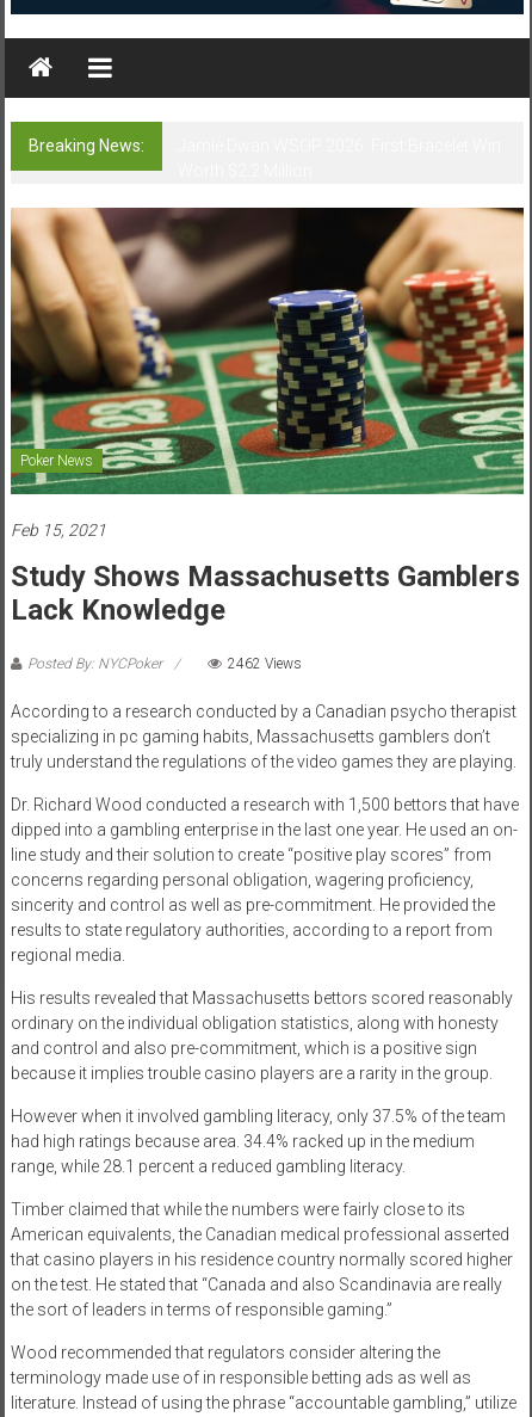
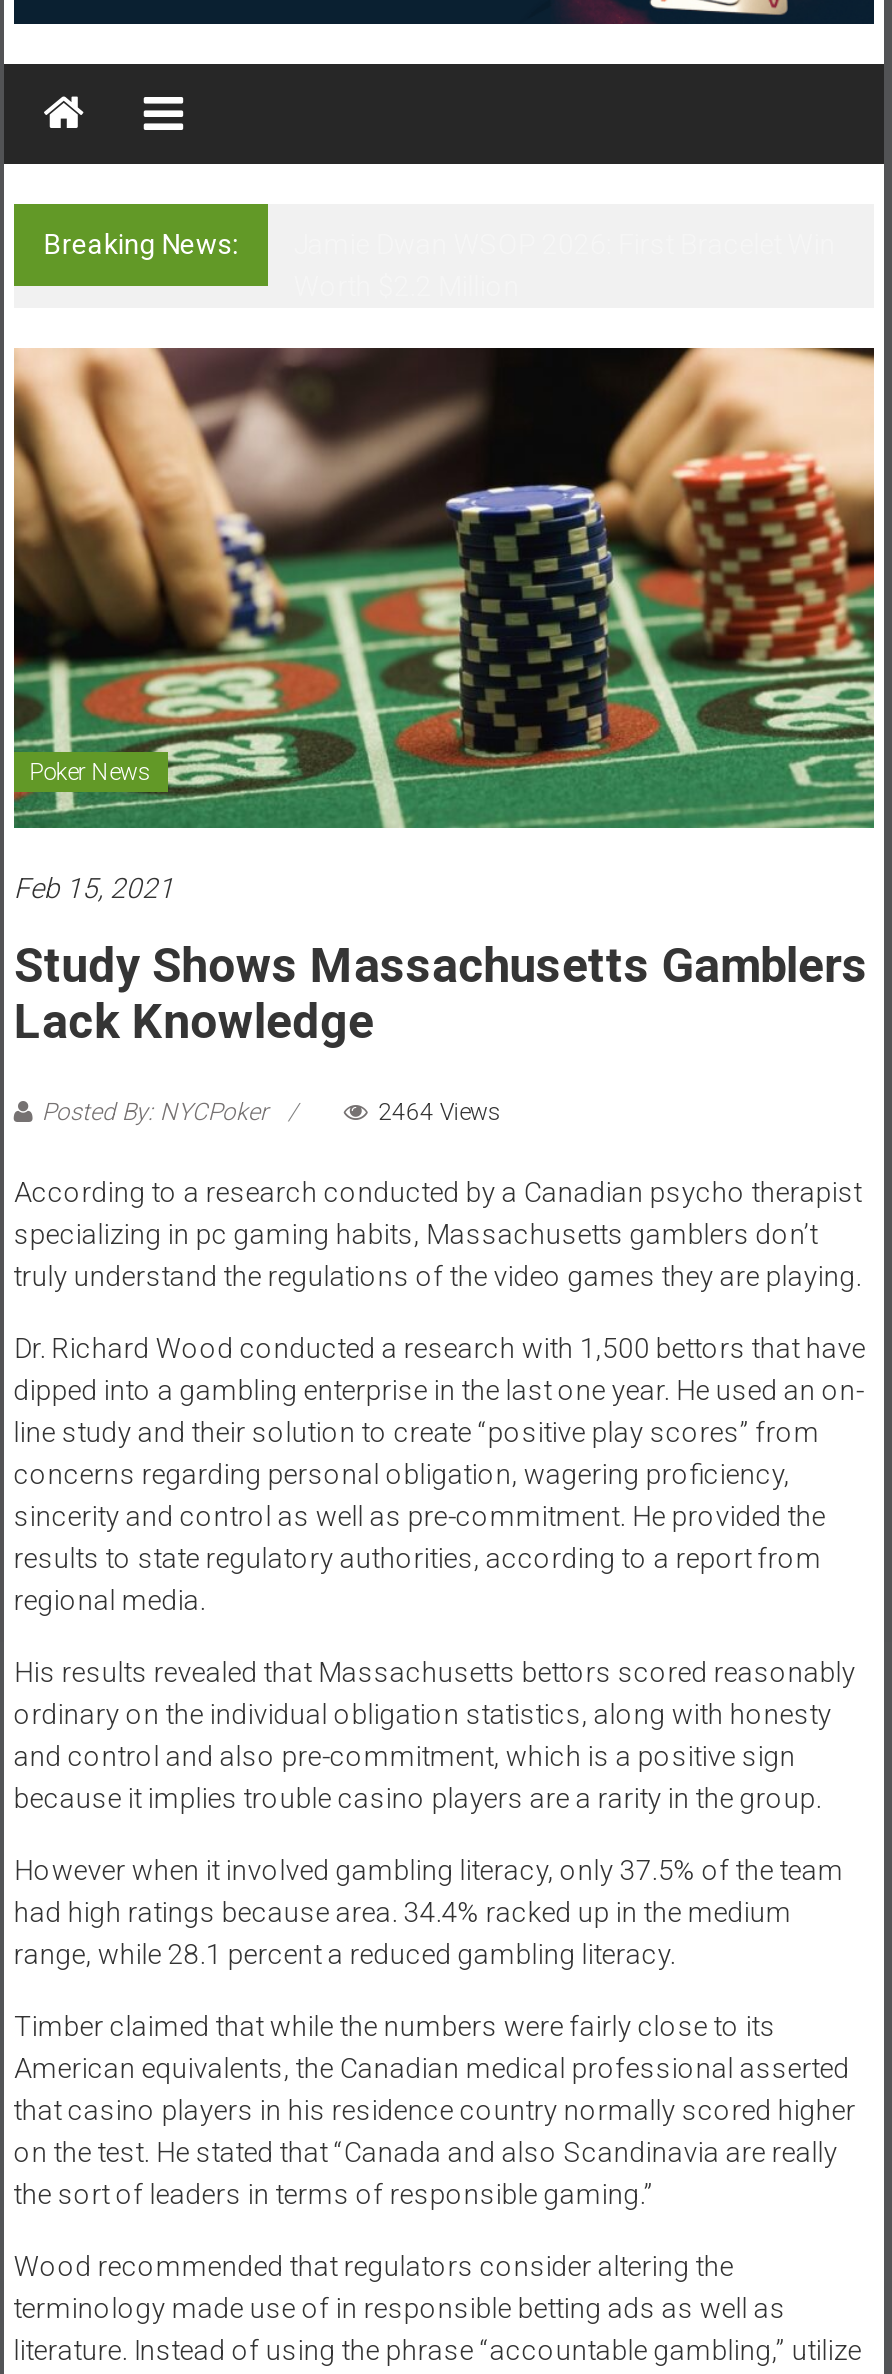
[228,656,302,672] 2462 Views -> [378,1099,502,1127] 2464 Views

